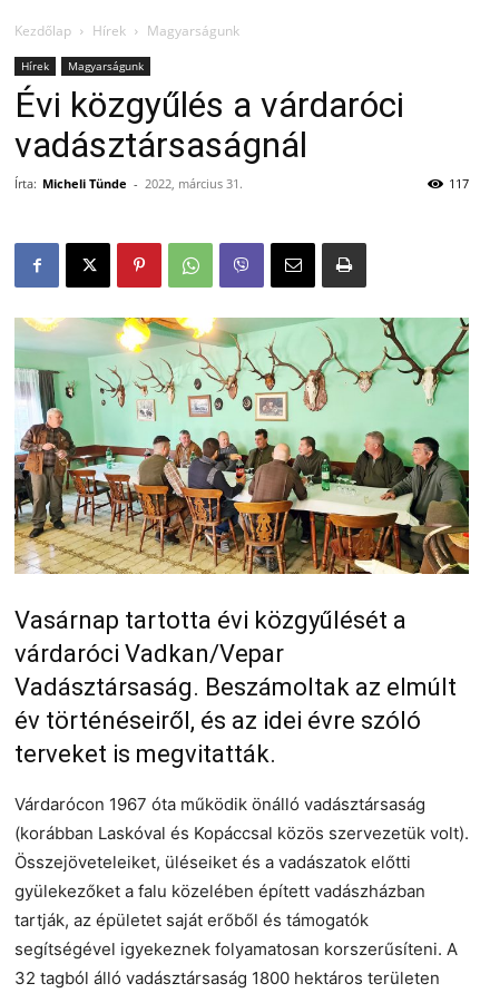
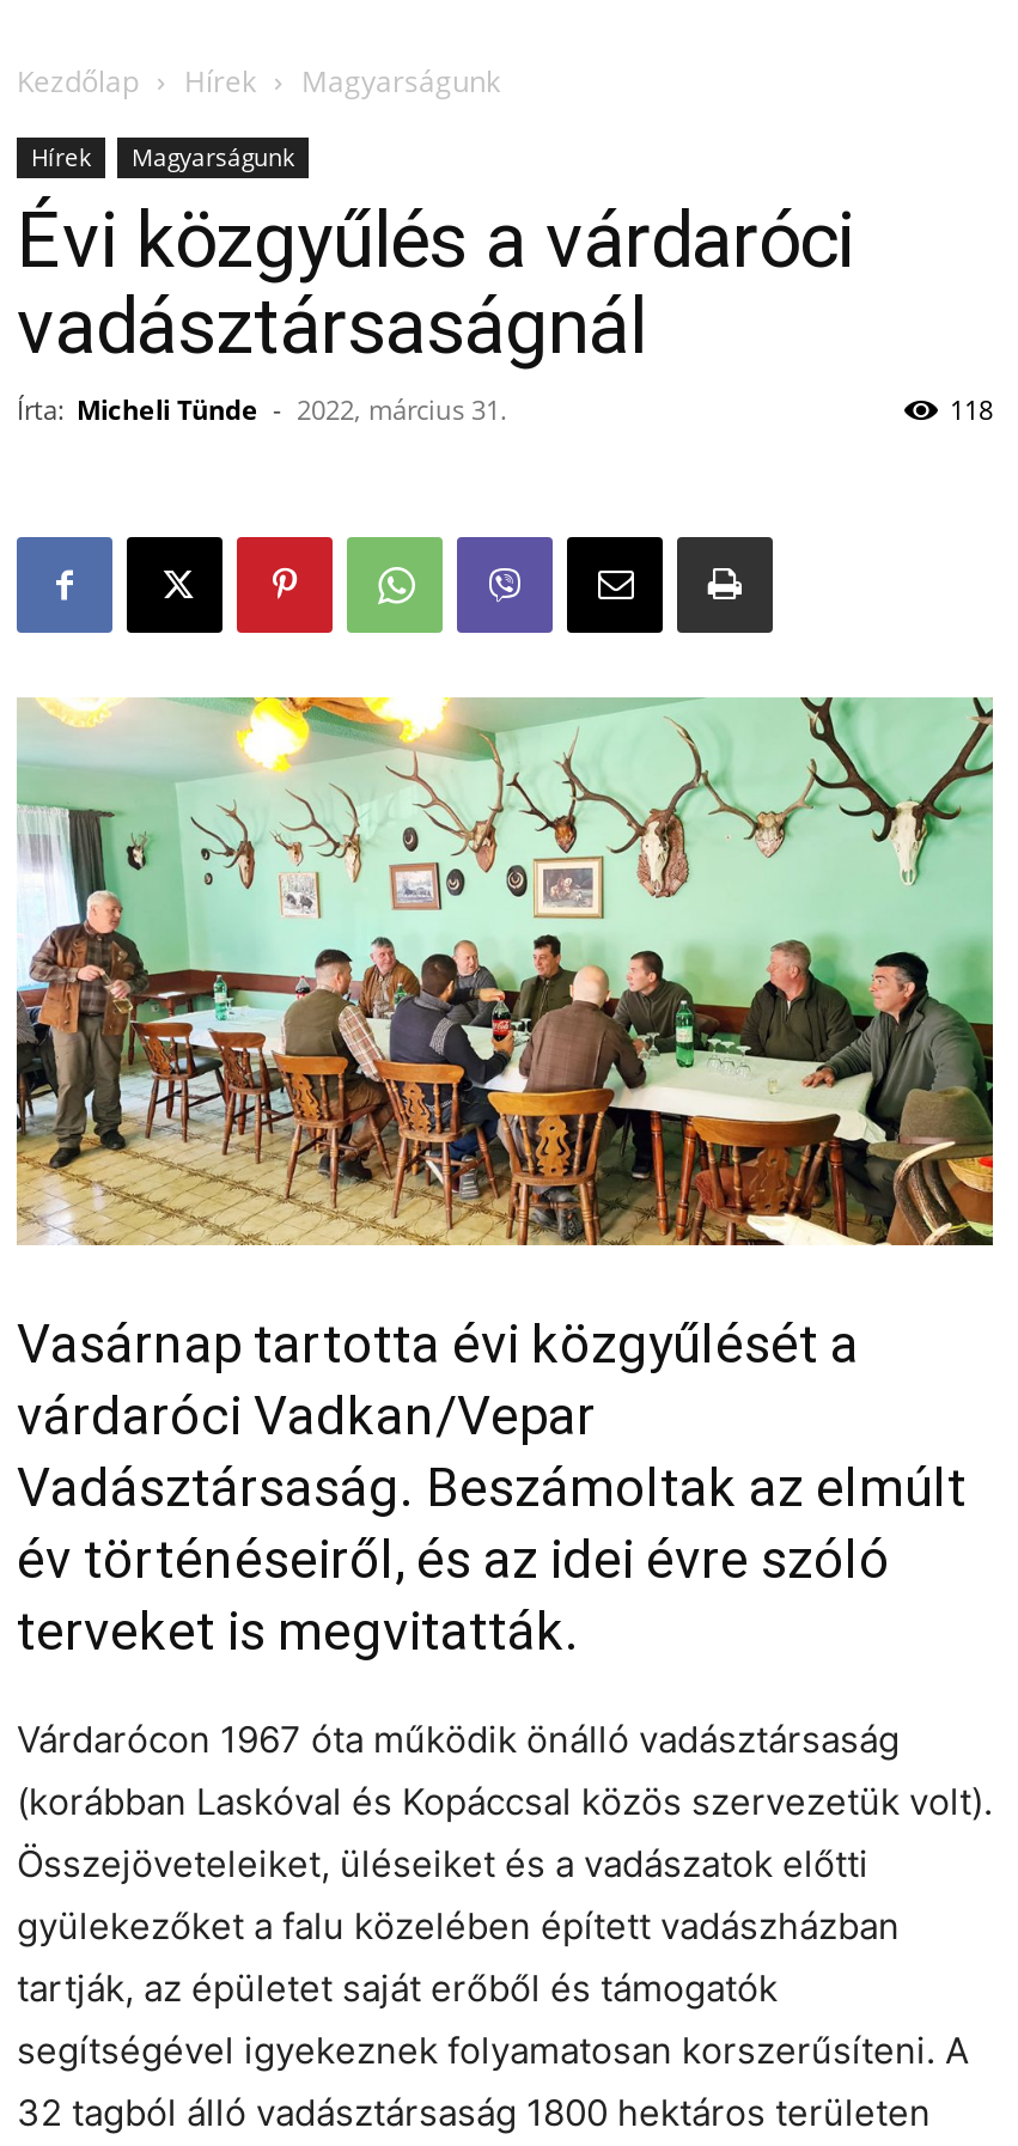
[449,175,469,192] 117 -> [950,391,993,427] 118

